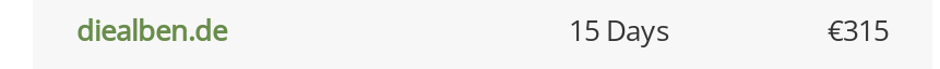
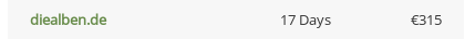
[569,11,669,50] 15 Days -> [280,10,331,29] 17 Days

